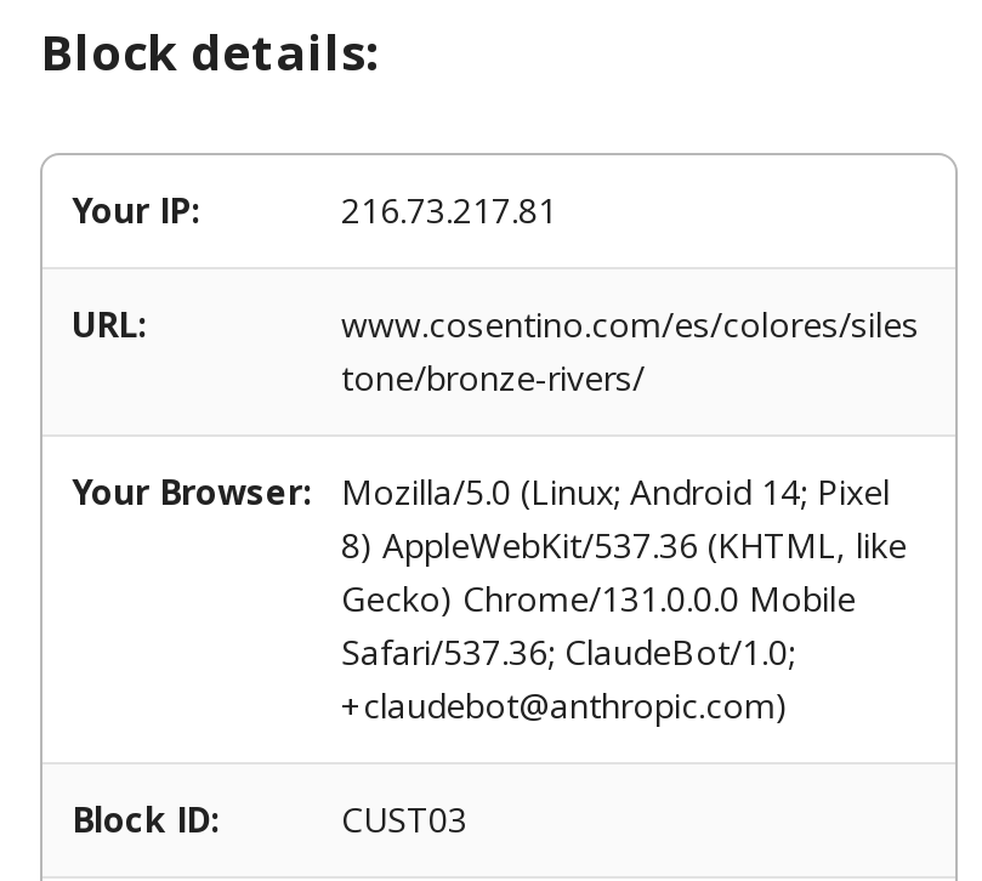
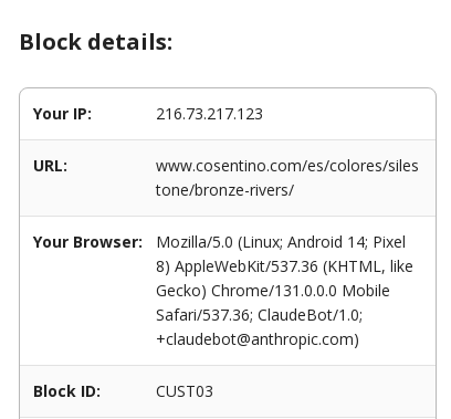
[341,187,557,233] 216.73.217.81 -> [156,103,263,124] 216.73.217.123

